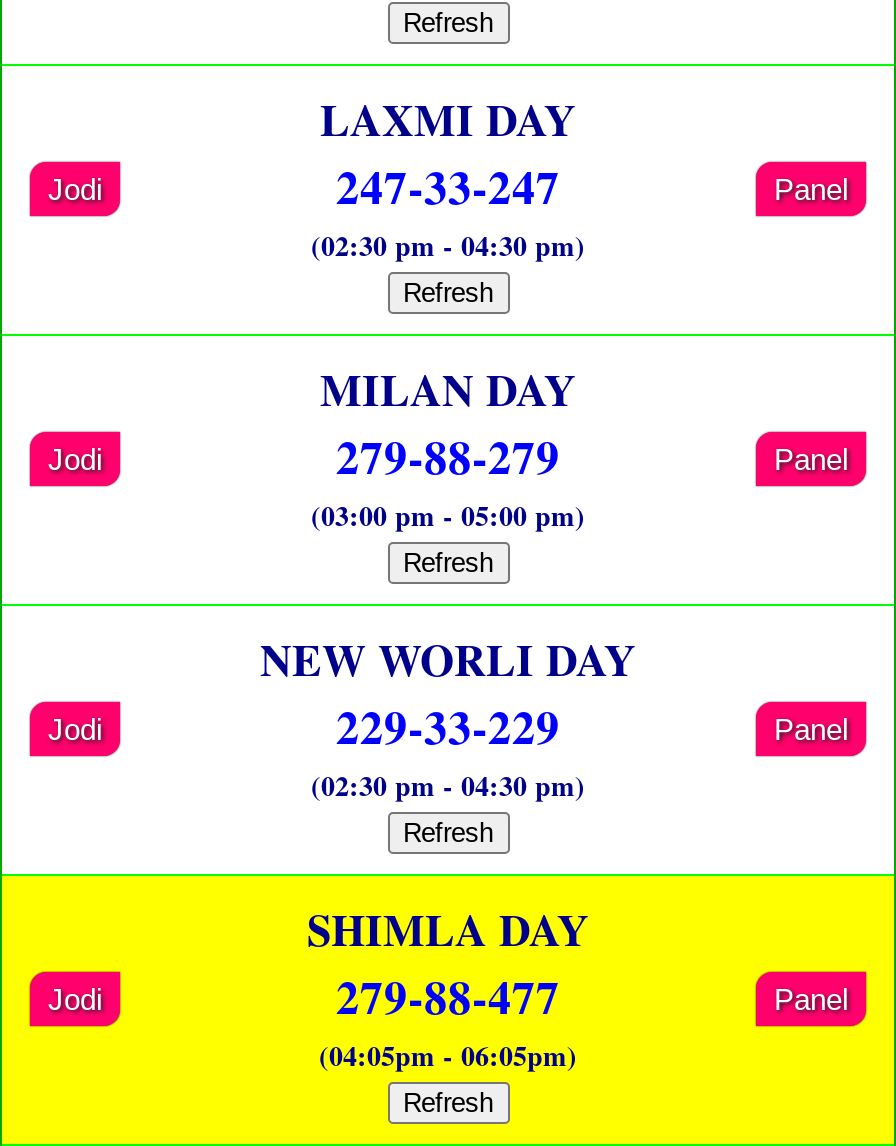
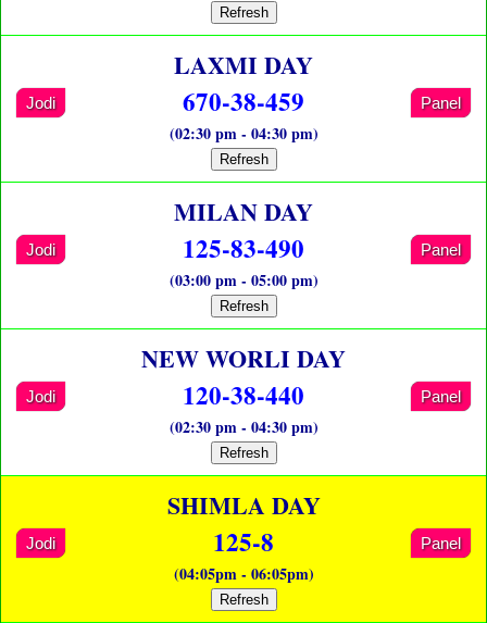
[336,152,560,220] 247-33-247 -> [183,82,304,119] 670-38-459
[336,422,560,490] 279-88-279 -> [183,229,304,266] 125-83-490
[336,692,560,760] 229-33-229 -> [183,376,304,413] 120-38-440
[336,962,560,1030] 279-88-477 -> [213,523,274,560] 125-8

